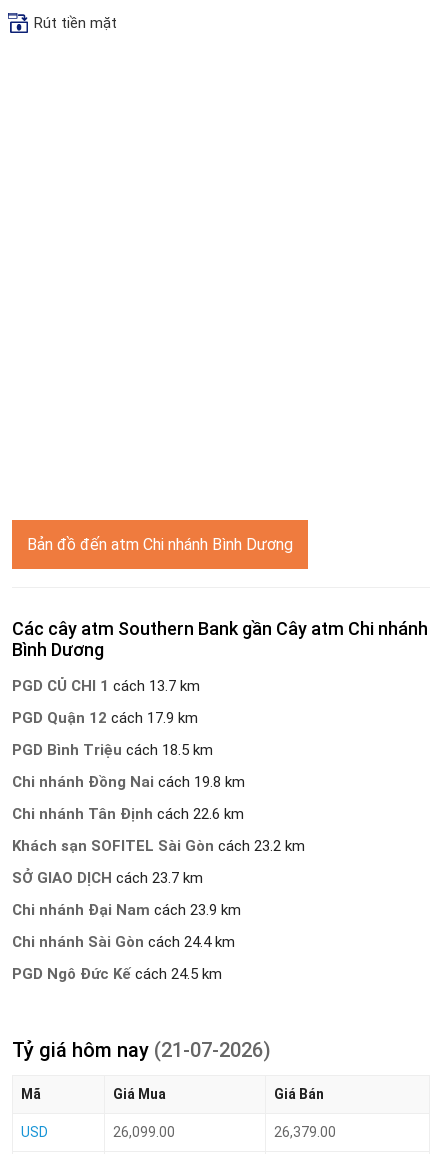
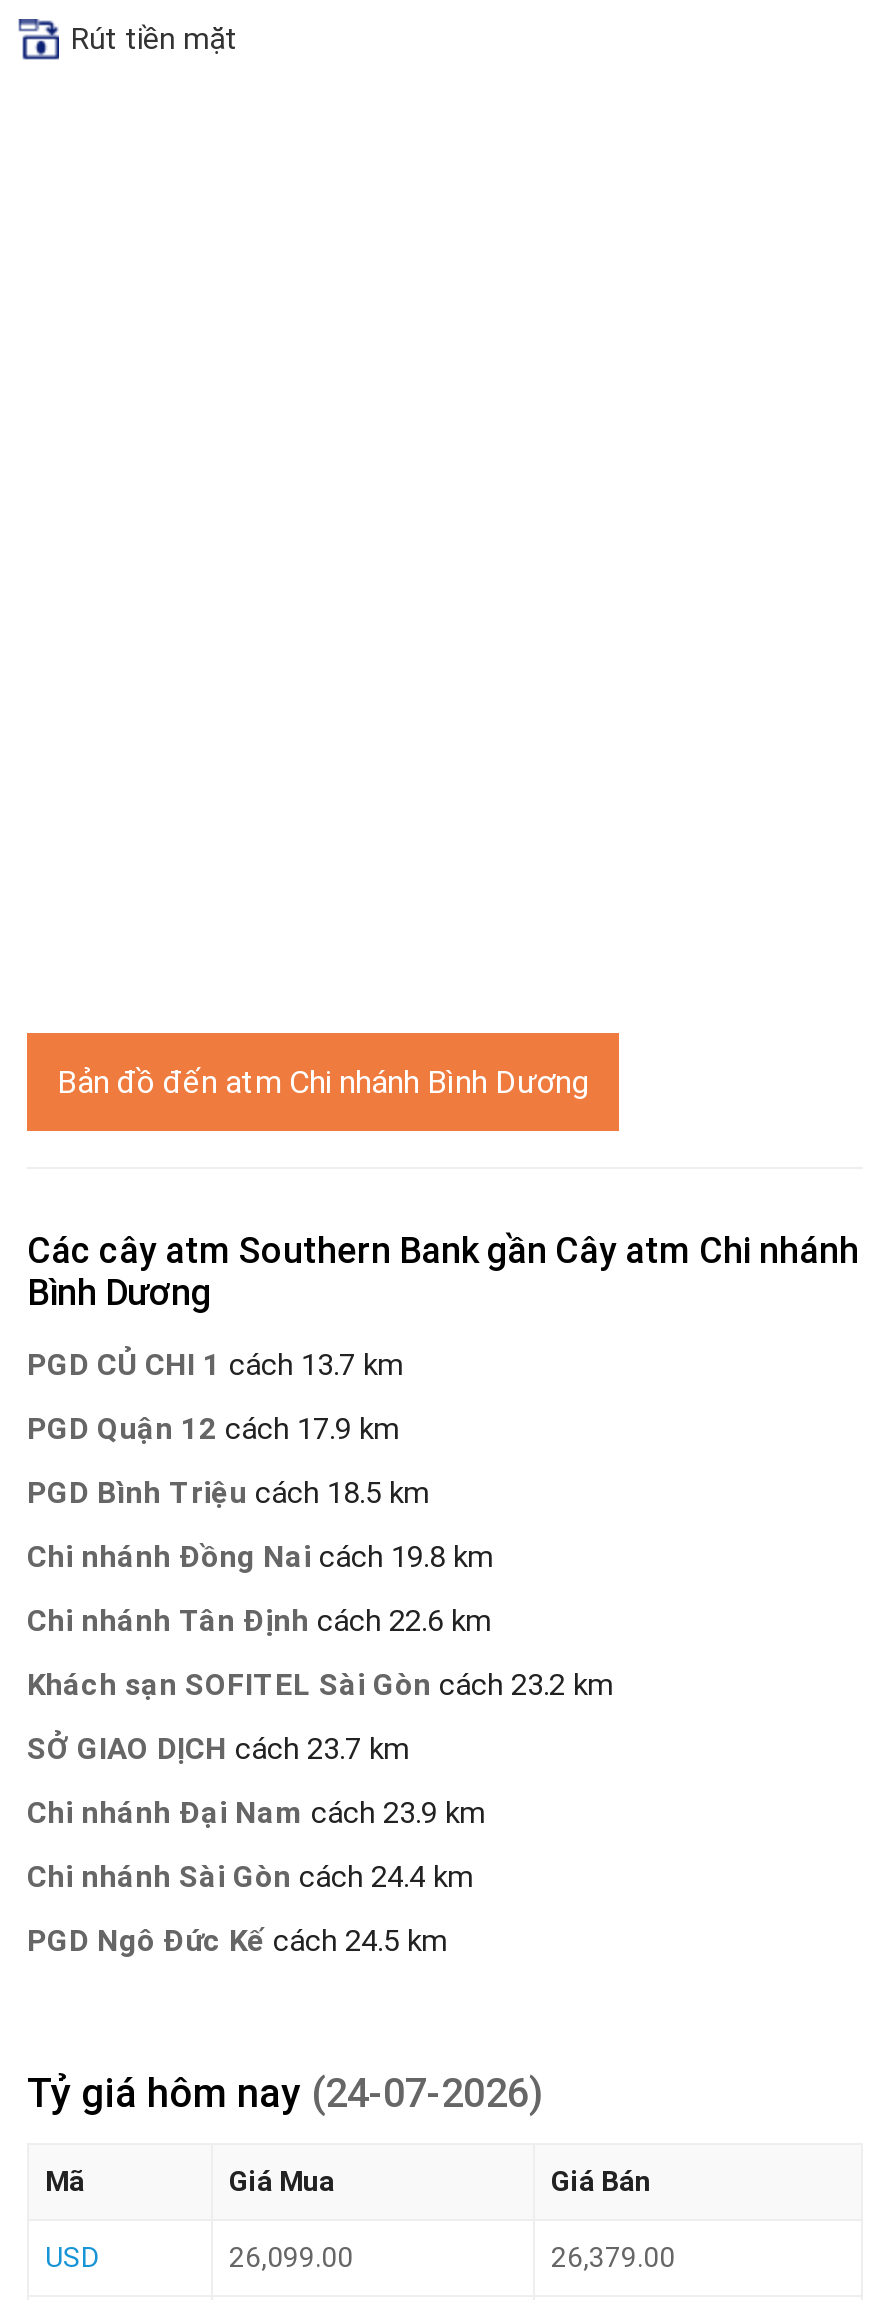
[12,1038,271,1062] Tỷ giá hôm nay (21-07-2026) -> [27,2069,545,2117] Tỷ giá hôm nay (24-07-2026)

